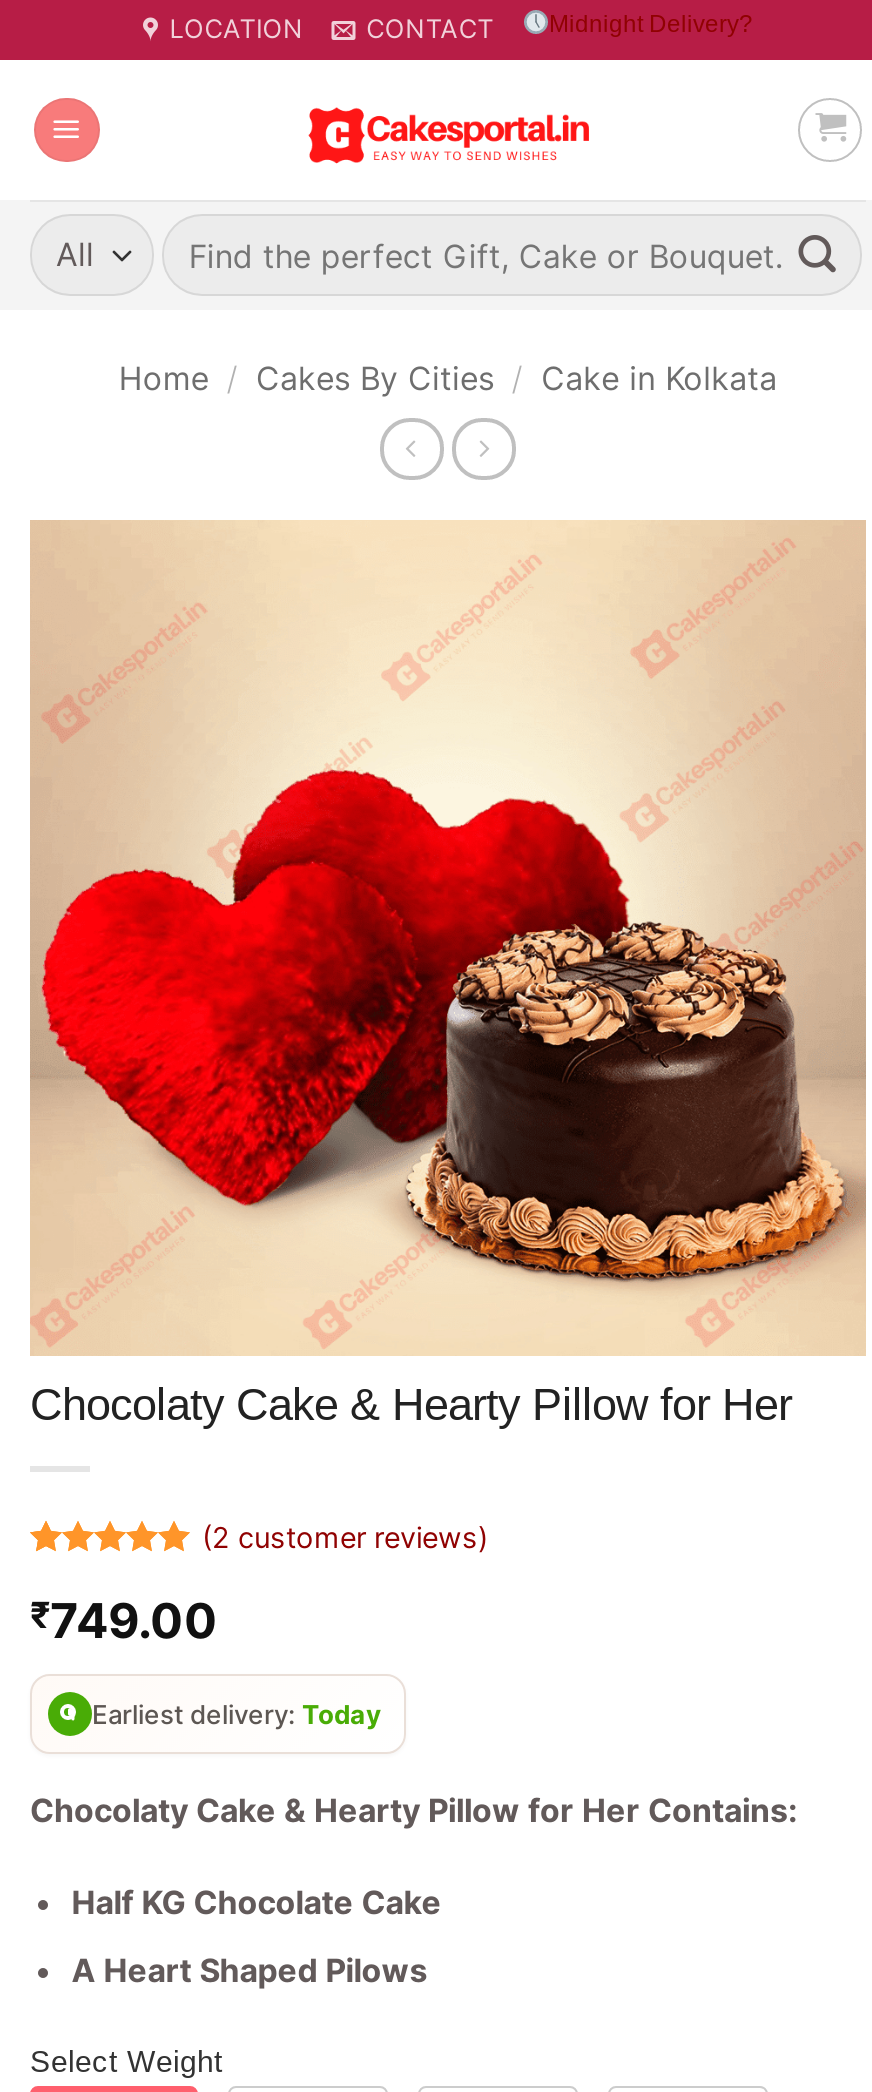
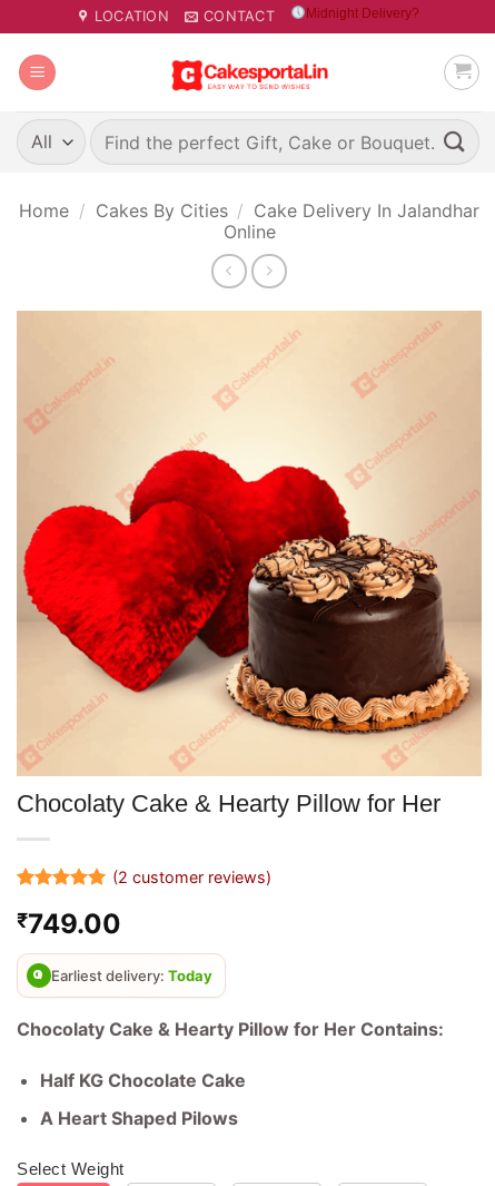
[119,358,777,398] Home / Cakes By Cities / Cake in Kolkata -> [19,199,480,243] Home / Cakes By Cities / Cake Delivery In Jalandhar | Online

